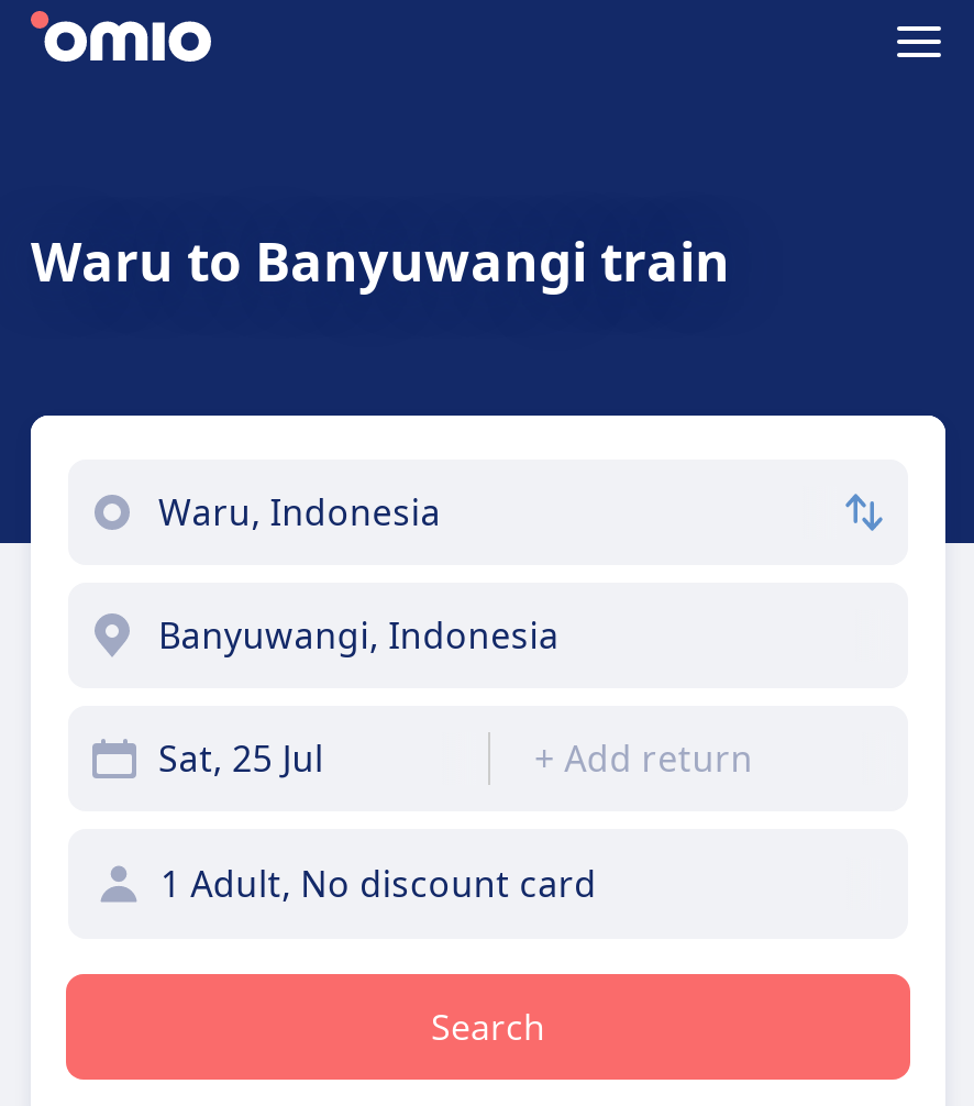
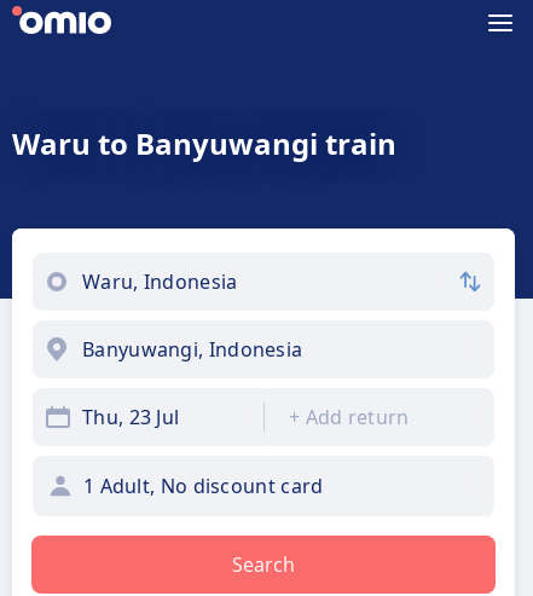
[158,734,324,783] Sat, 25 Jul -> [82,404,179,430] Thu, 23 Jul

